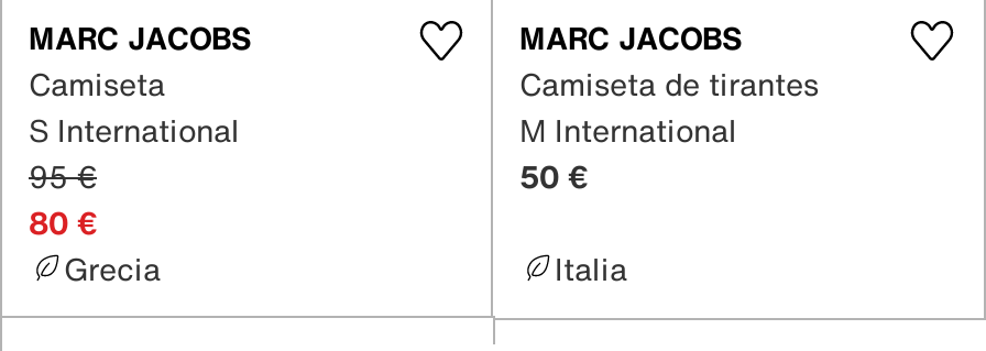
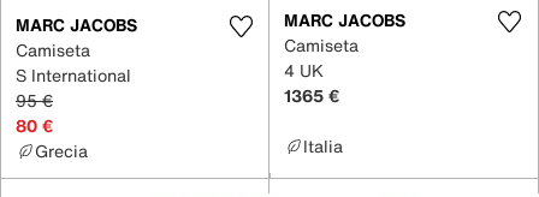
[519,59,819,198] Camiseta de tirantes | M International | 50 € -> [284,32,359,108] Camiseta | 4 UK | 1365 €

